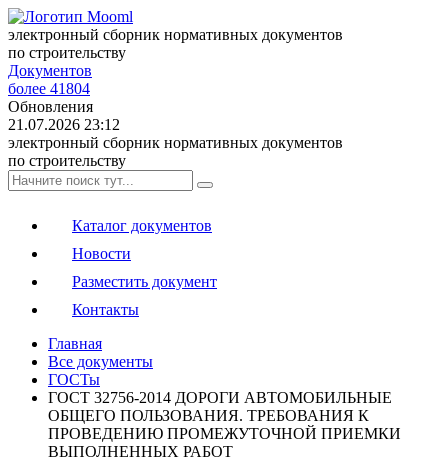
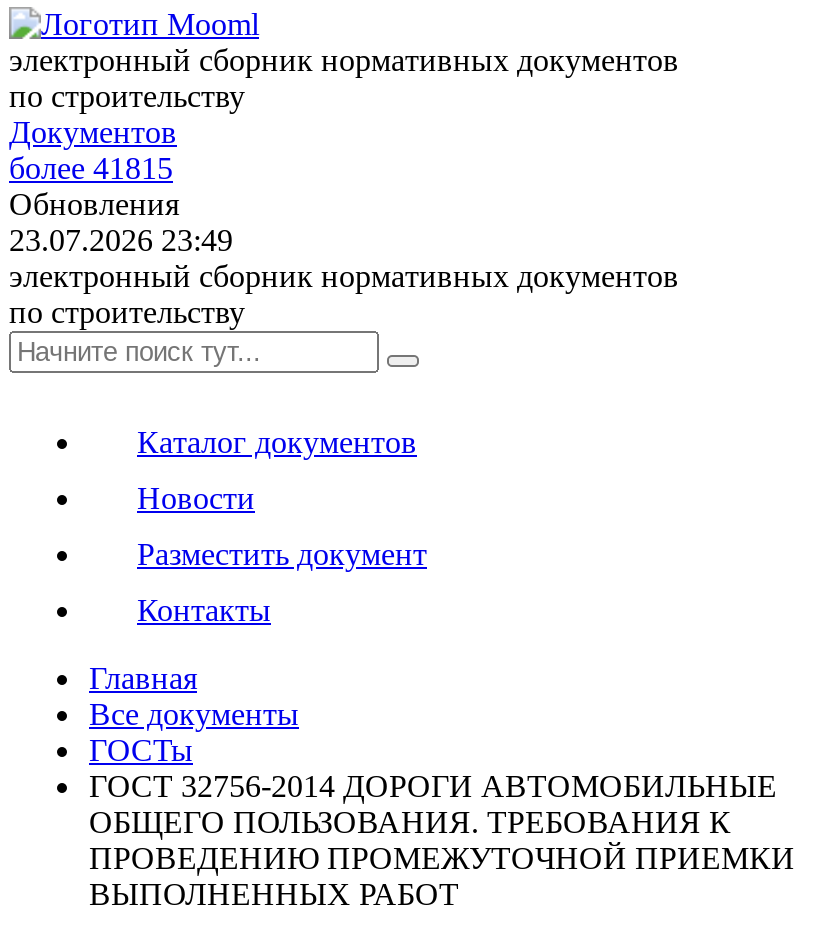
[8,80,90,97] более 41804 -> [9,151,173,185] более 41815
[8,116,120,133] 21.07.2026 23:12 -> [9,223,233,257] 23.07.2026 23:49

